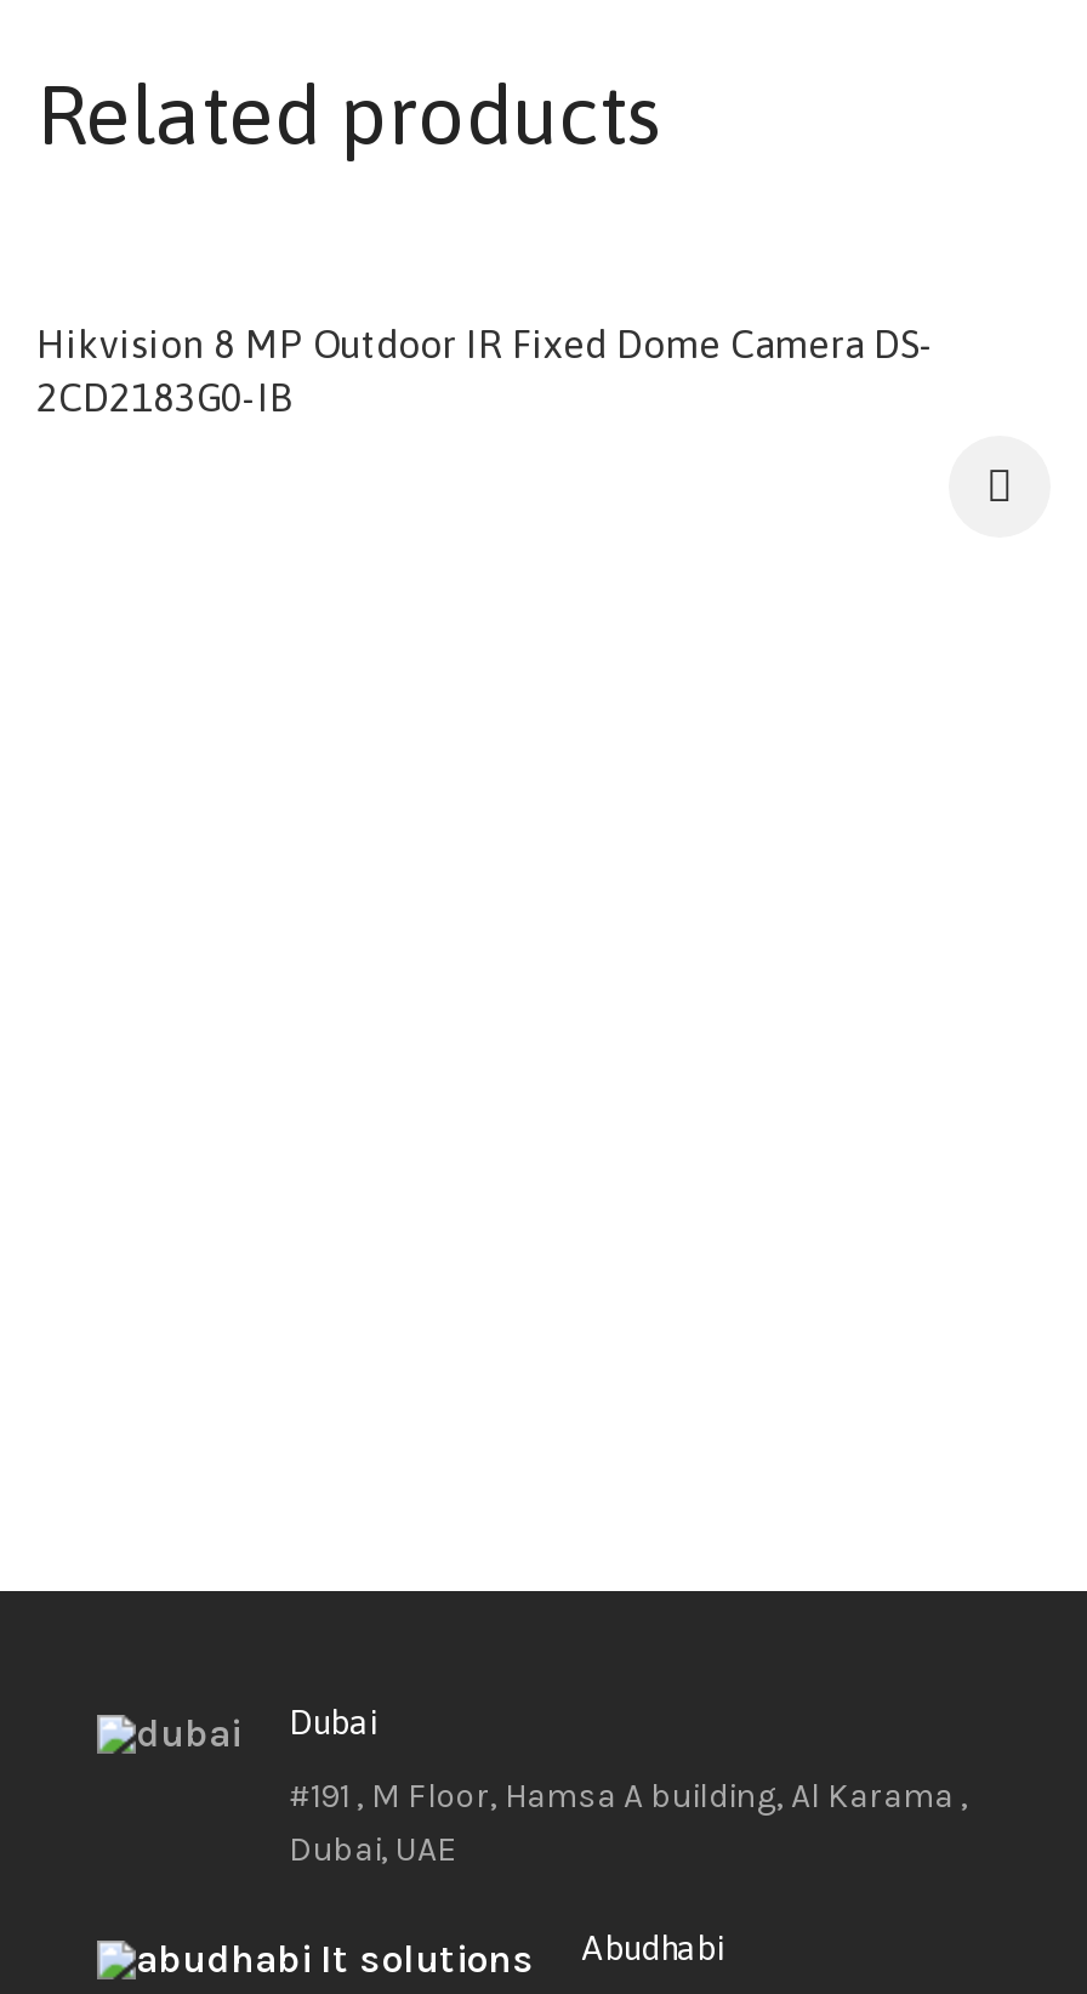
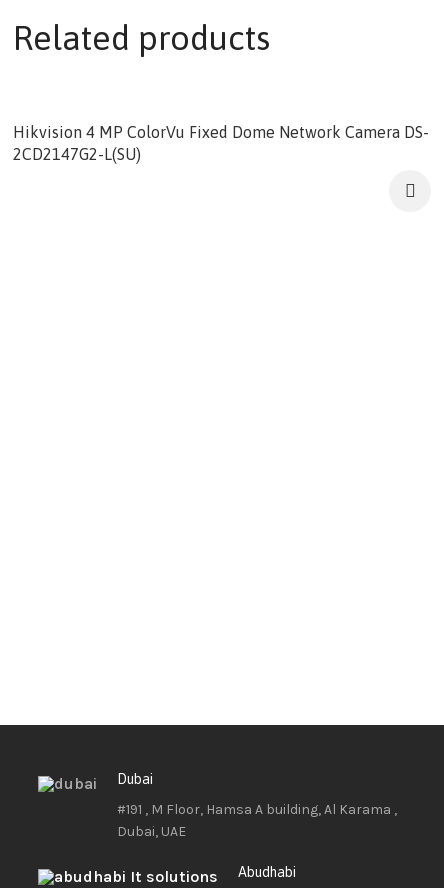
[36,322,934,419] Hikvision 8 MP Outdoor IR Fixed Dome Camera DS- | 2CD2183G0-IB -> [13,123,429,163] Hikvision 4 MP ColorVu Fixed Dome Network Camera DS- | 2CD2147G2-L(SU)

